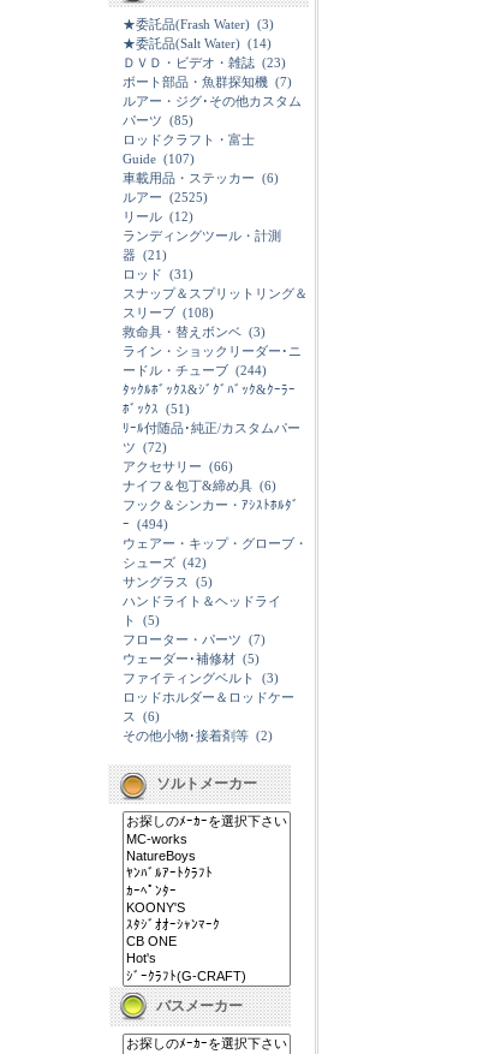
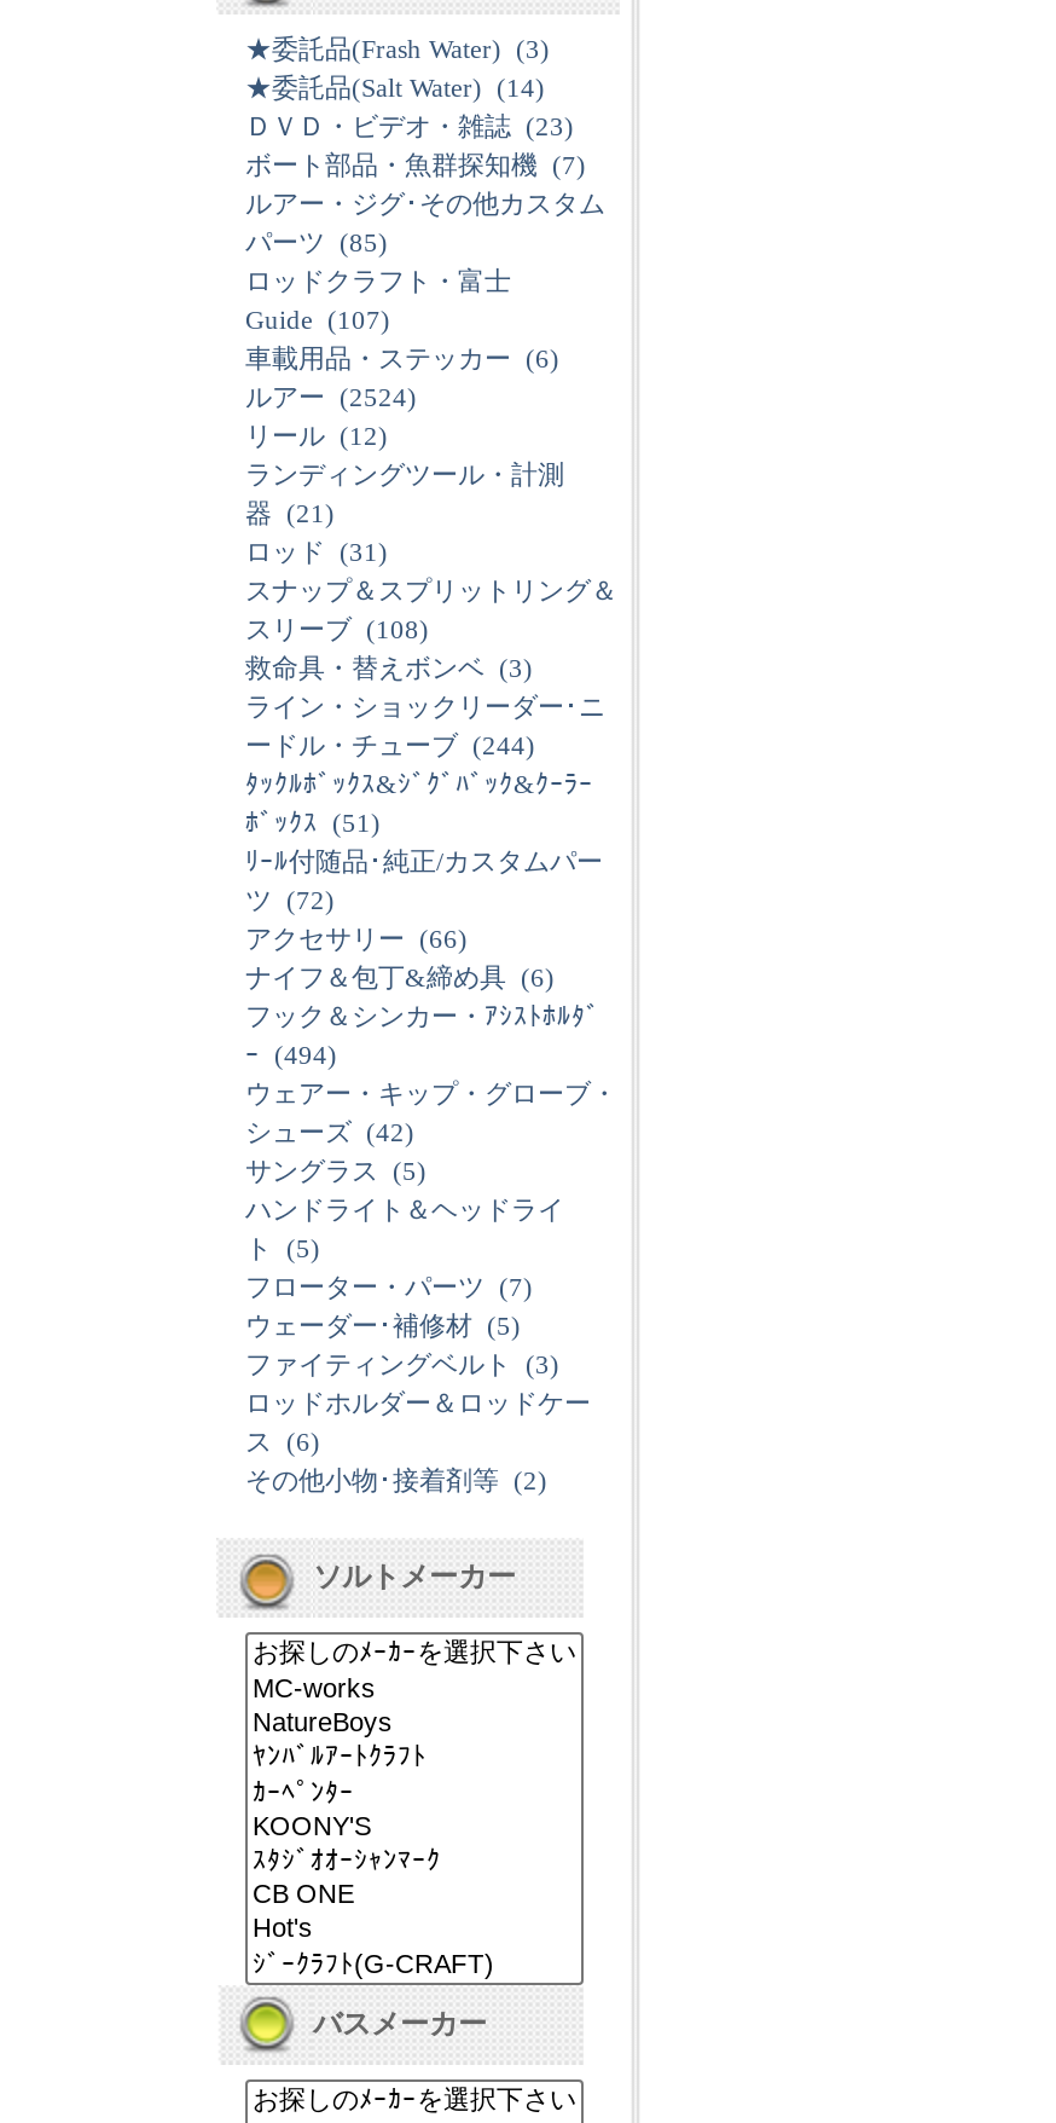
[123,190,208,204] ルアー(2525) -> [245,382,417,411] ルアー(2524)

